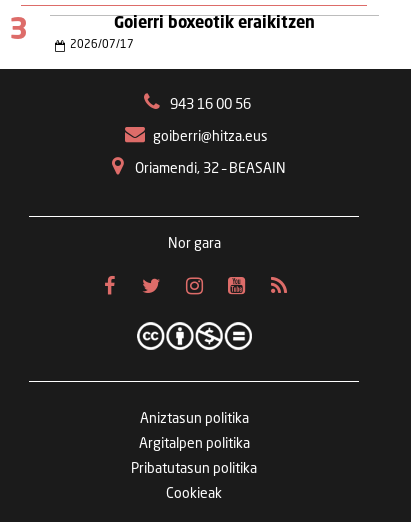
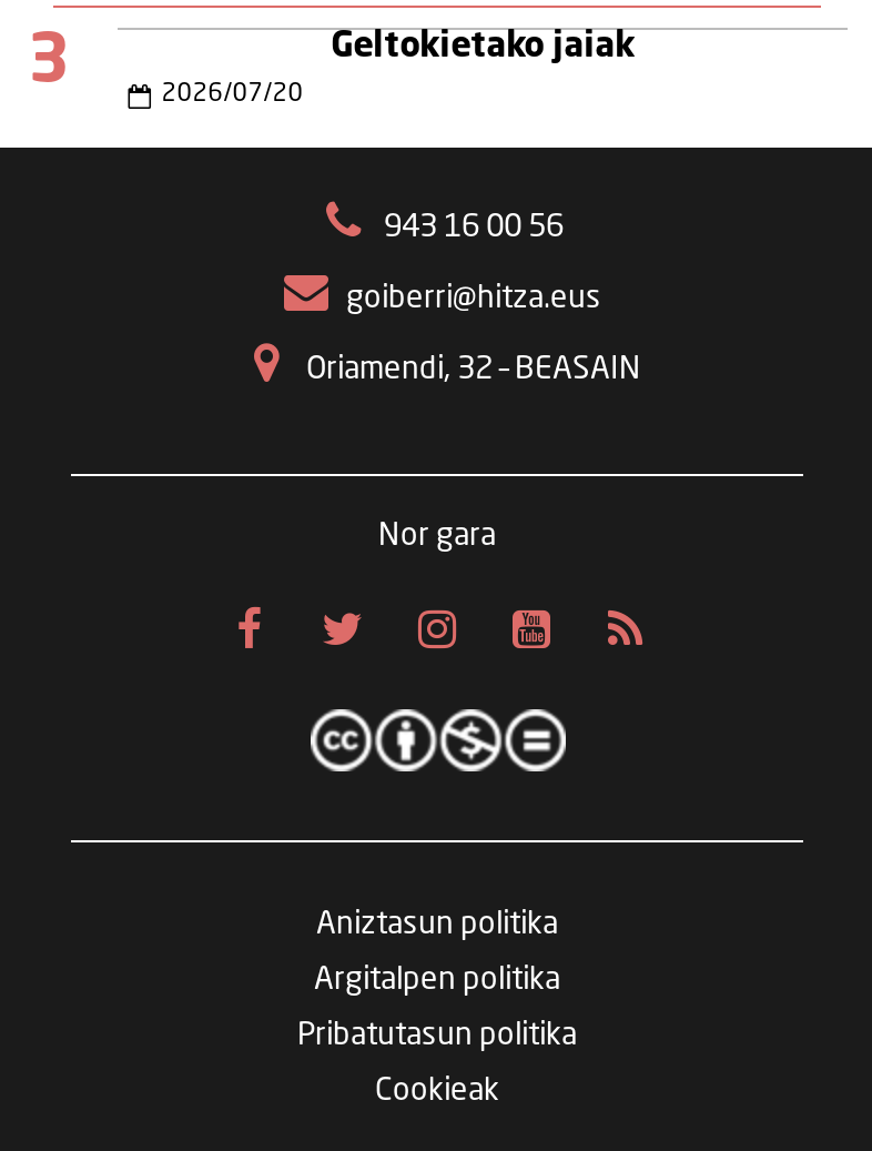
[114,16,315,32] Goierri boxeotik eraikitzen -> [331,30,635,65] Geltokietako jaiak
[70,40,134,51] 2026/07/17 -> [161,83,303,107] 2026/07/20

